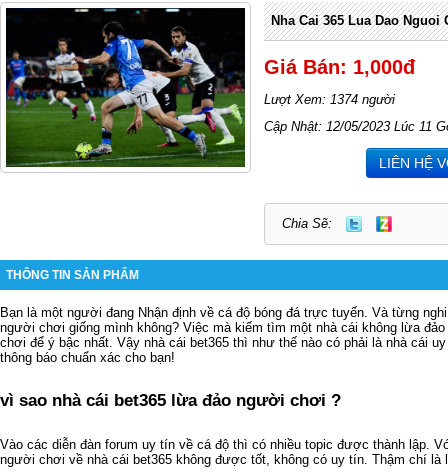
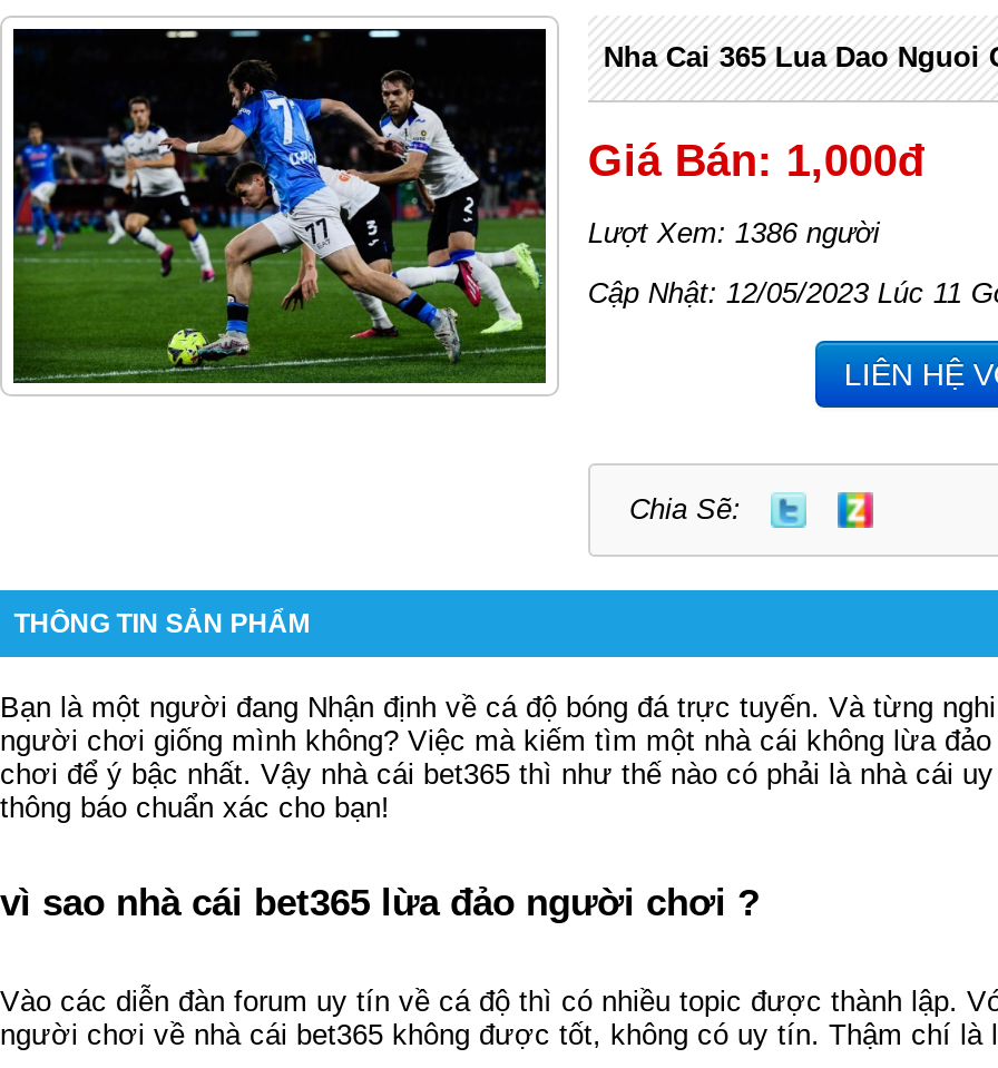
[264,92,395,107] Lượt Xem: 1374 người -> [588,215,879,249] Lượt Xem: 1386 người

